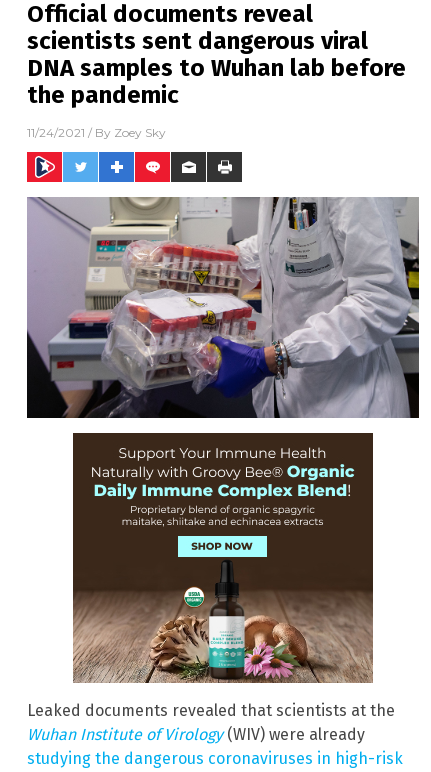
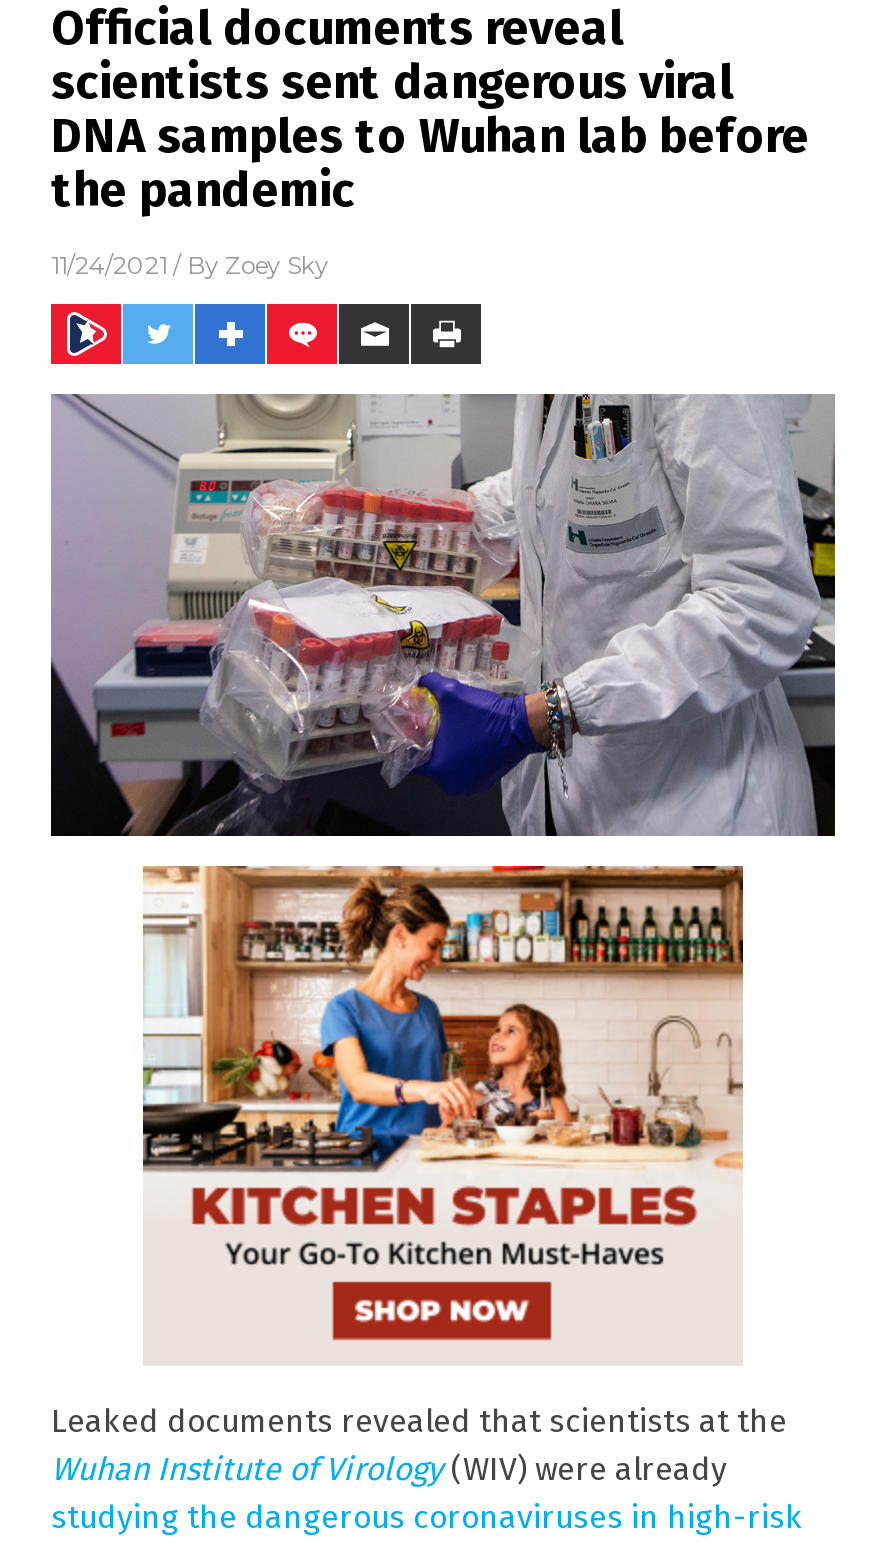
[72,432,374,684] [image] -> [141,864,745,1366] [image]

